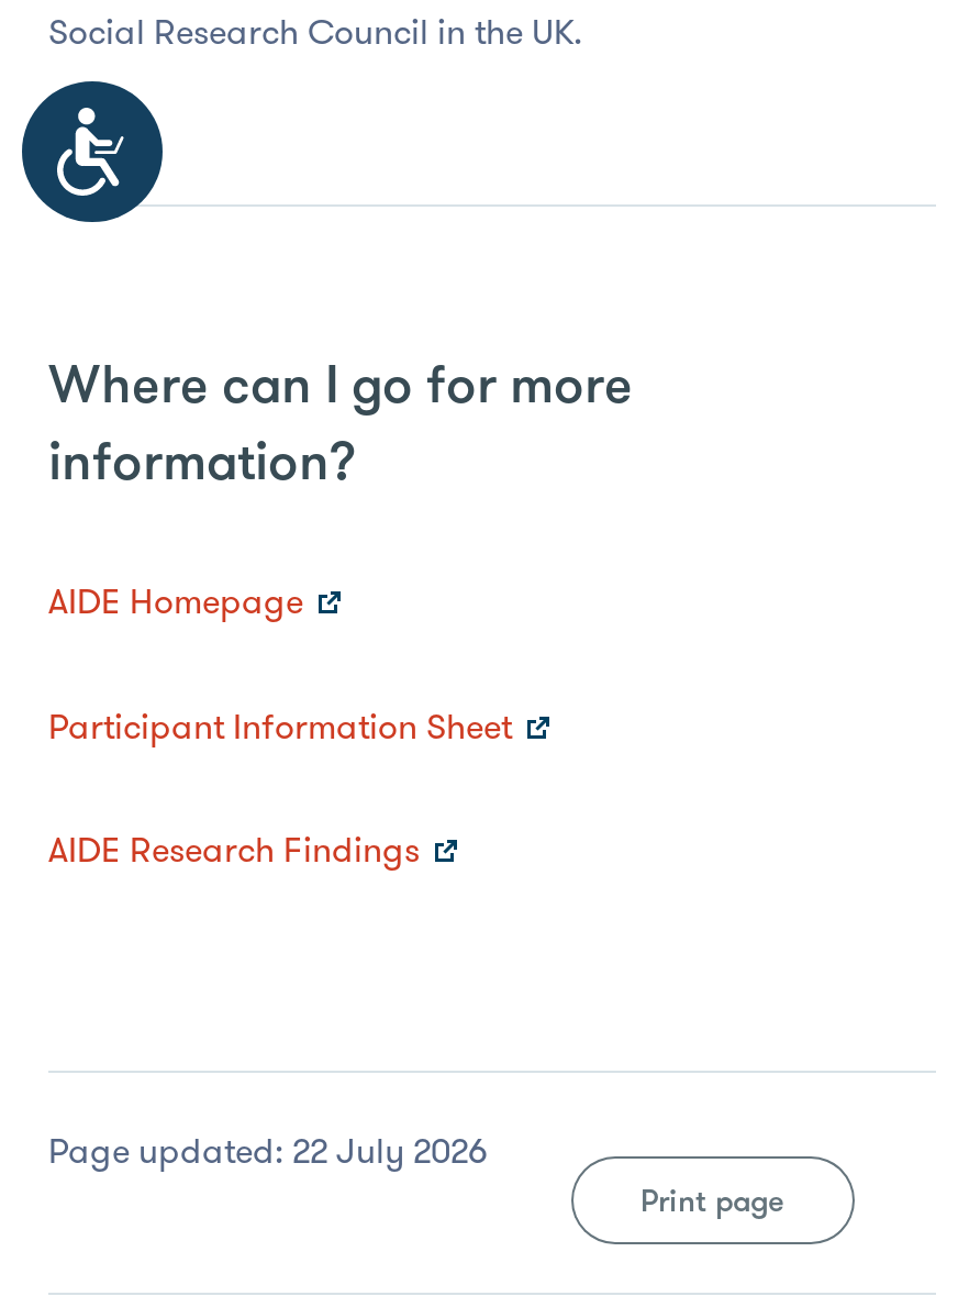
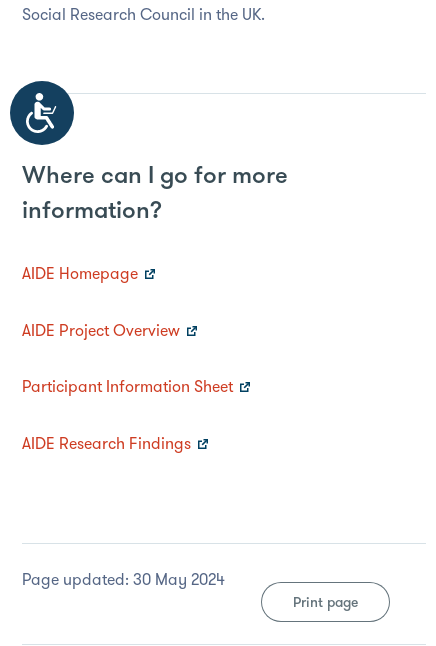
none -> [22,319,180,342] AIDE Project Overview
[48,1125,488,1175] Page updated: 22 July 2026 -> [22,568,225,591] Page updated: 30 May 2024

